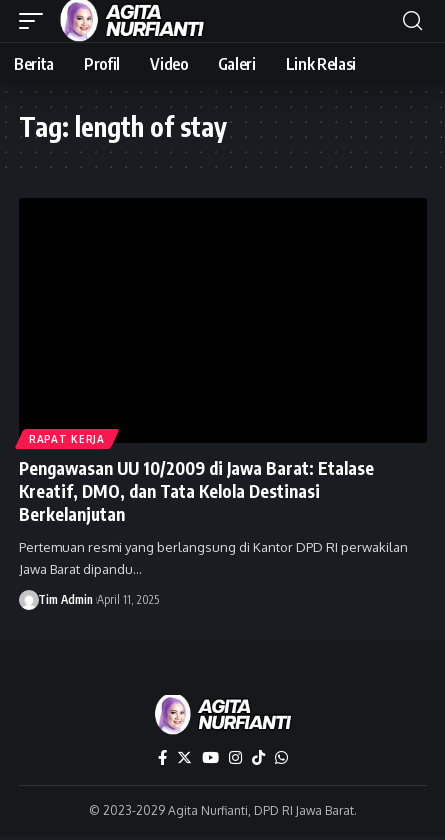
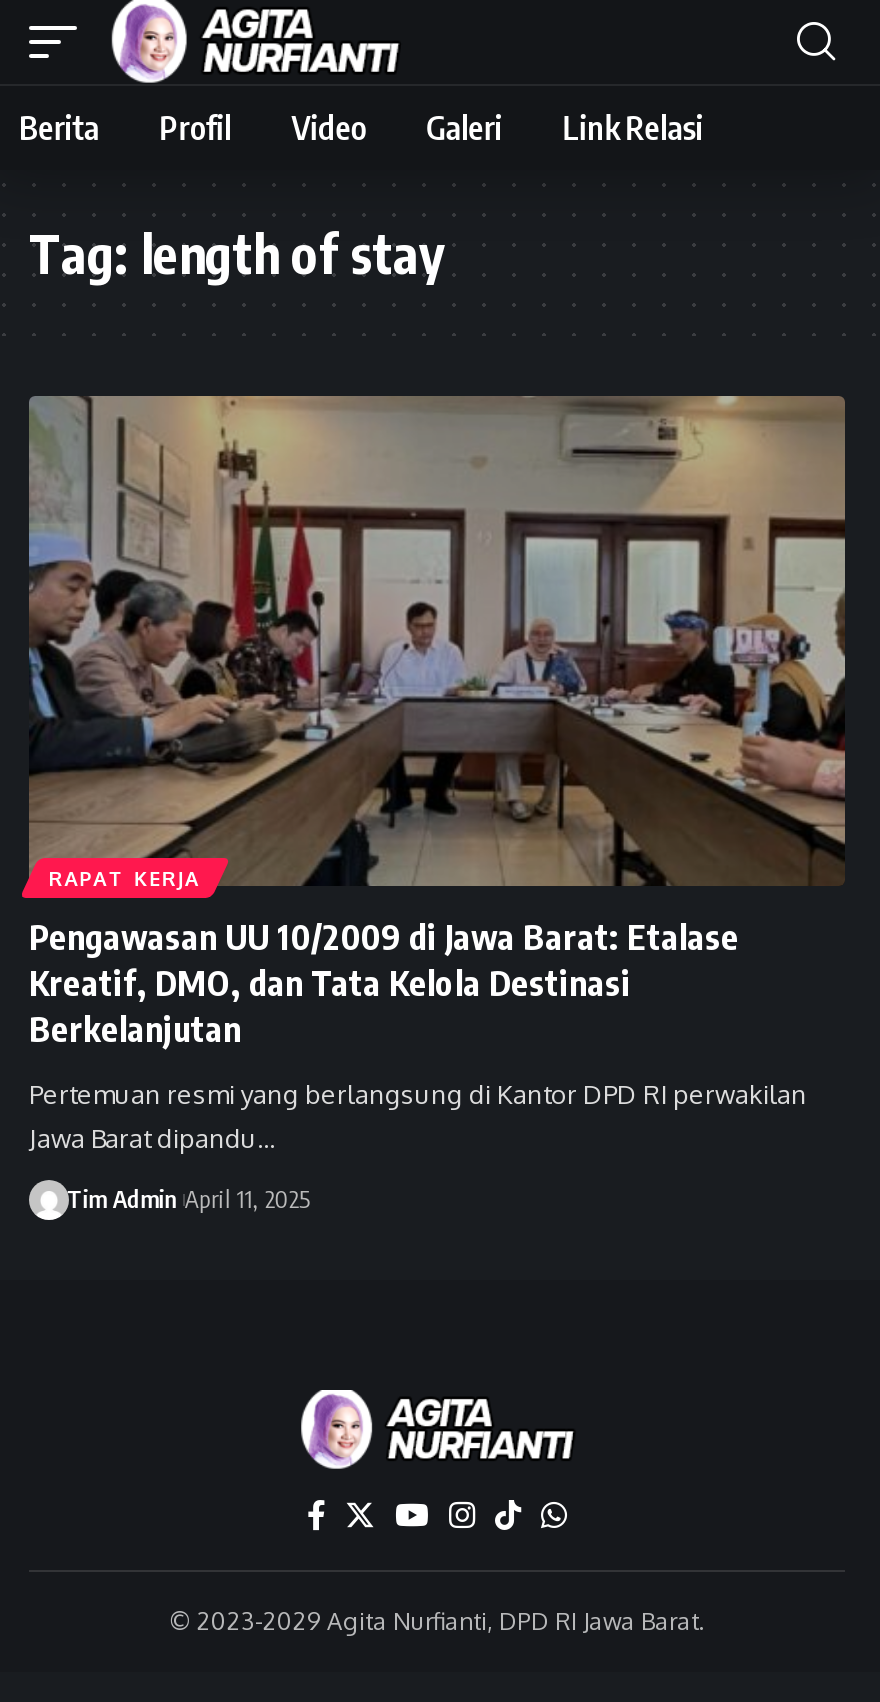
none -> [27,394,847,888] [image]

